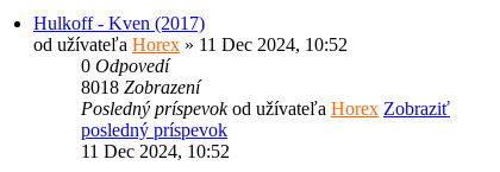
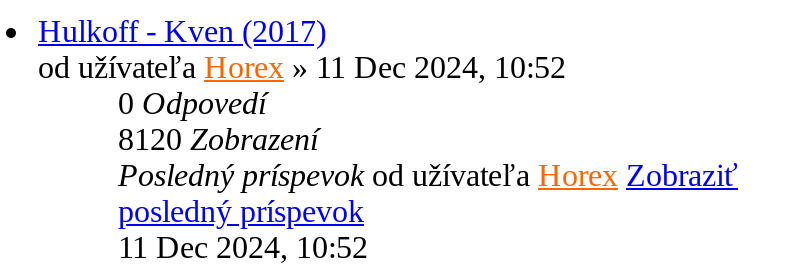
[81,77,200,97] 8018Zobrazení -> [118,122,318,156] 8120Zobrazení

